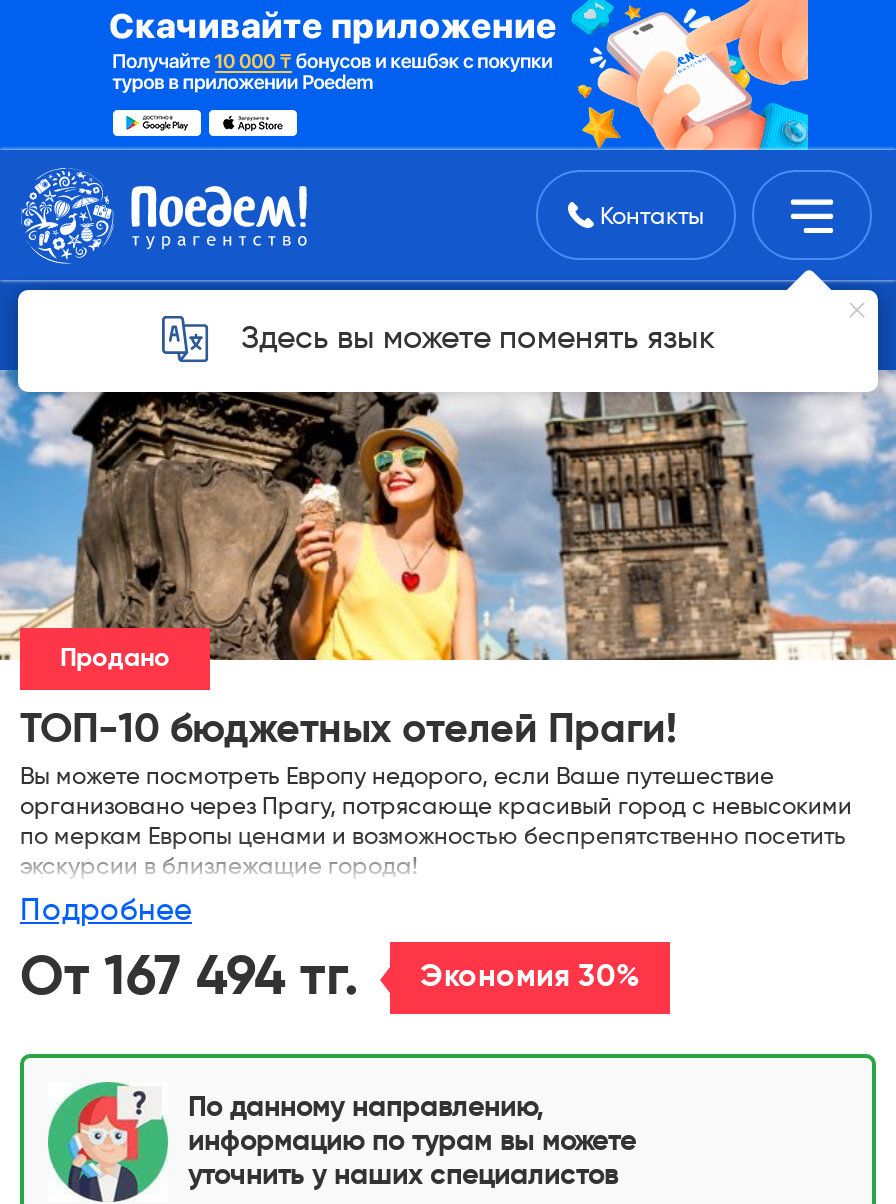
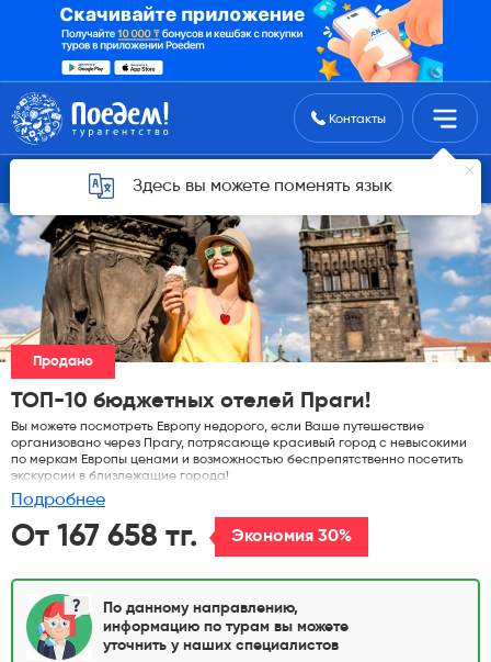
[20,951,640,1005] От 167 494 тг. Экономия 30% -> [11,522,352,552] От 167 658 тг. Экономия 30%

